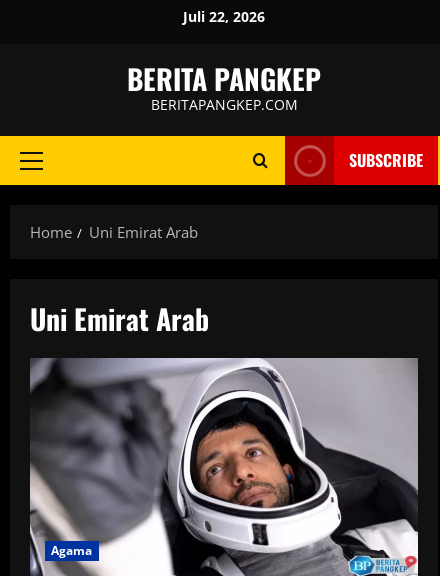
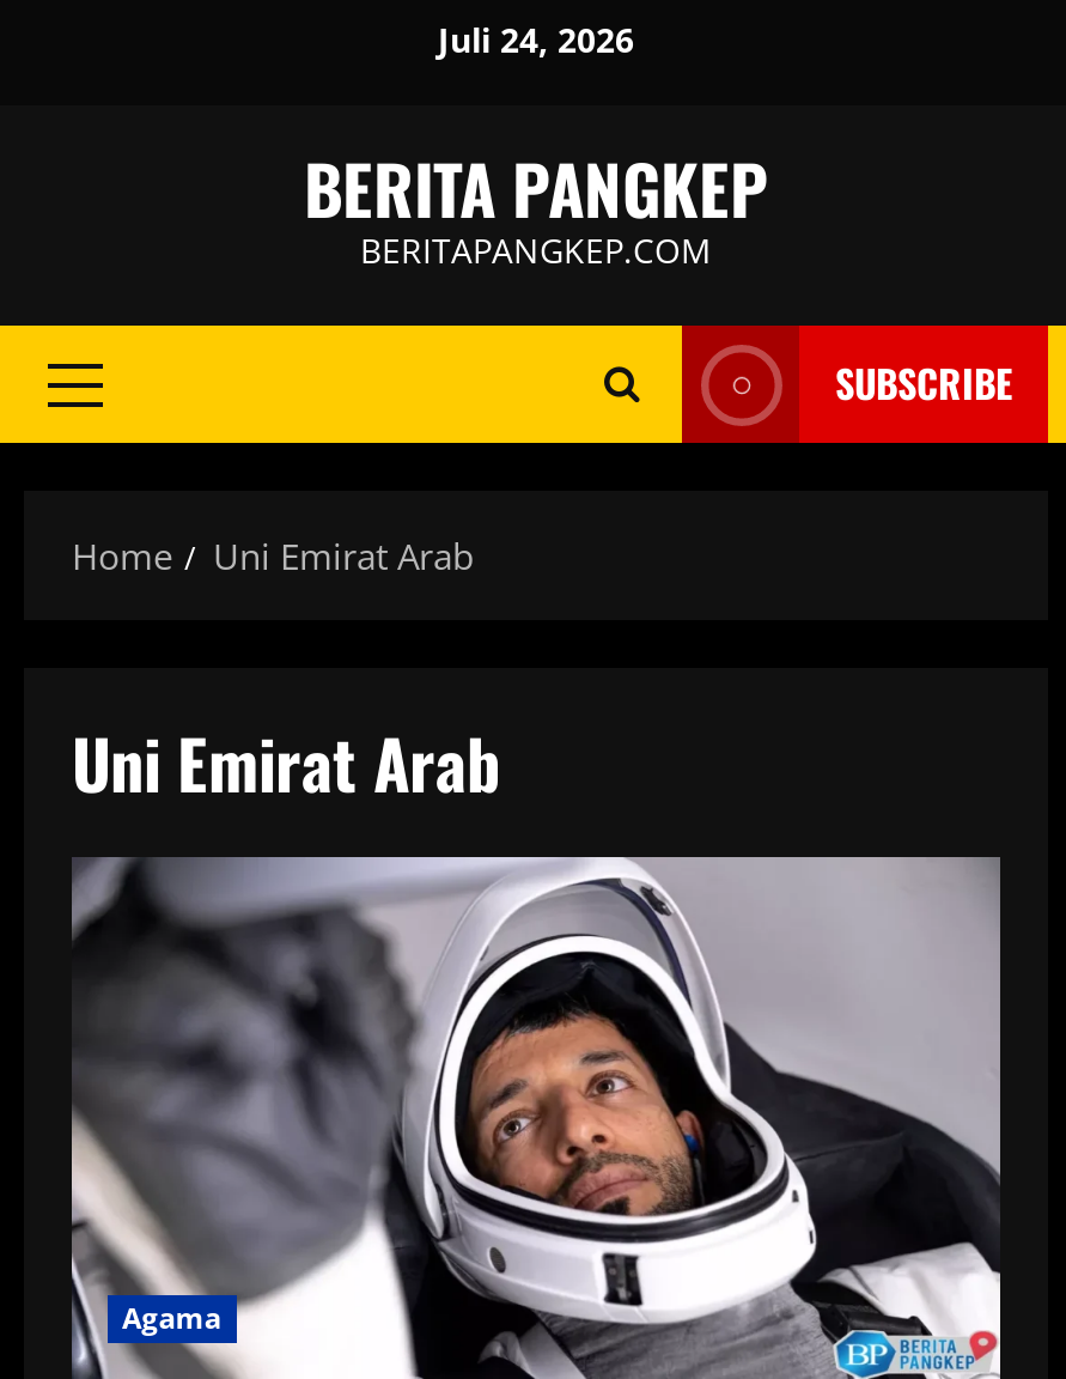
[183,7,265,26] Juli 22, 2026 -> [438,17,634,62] Juli 24, 2026

